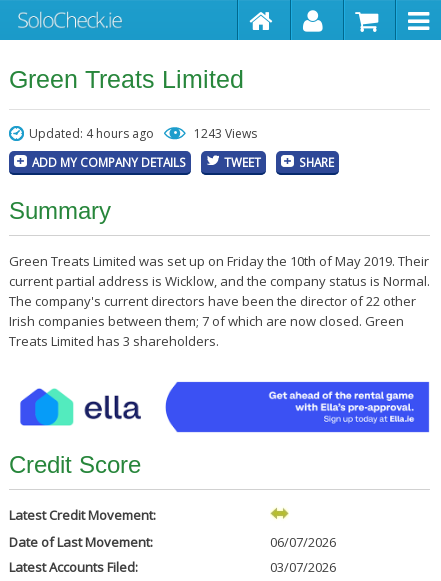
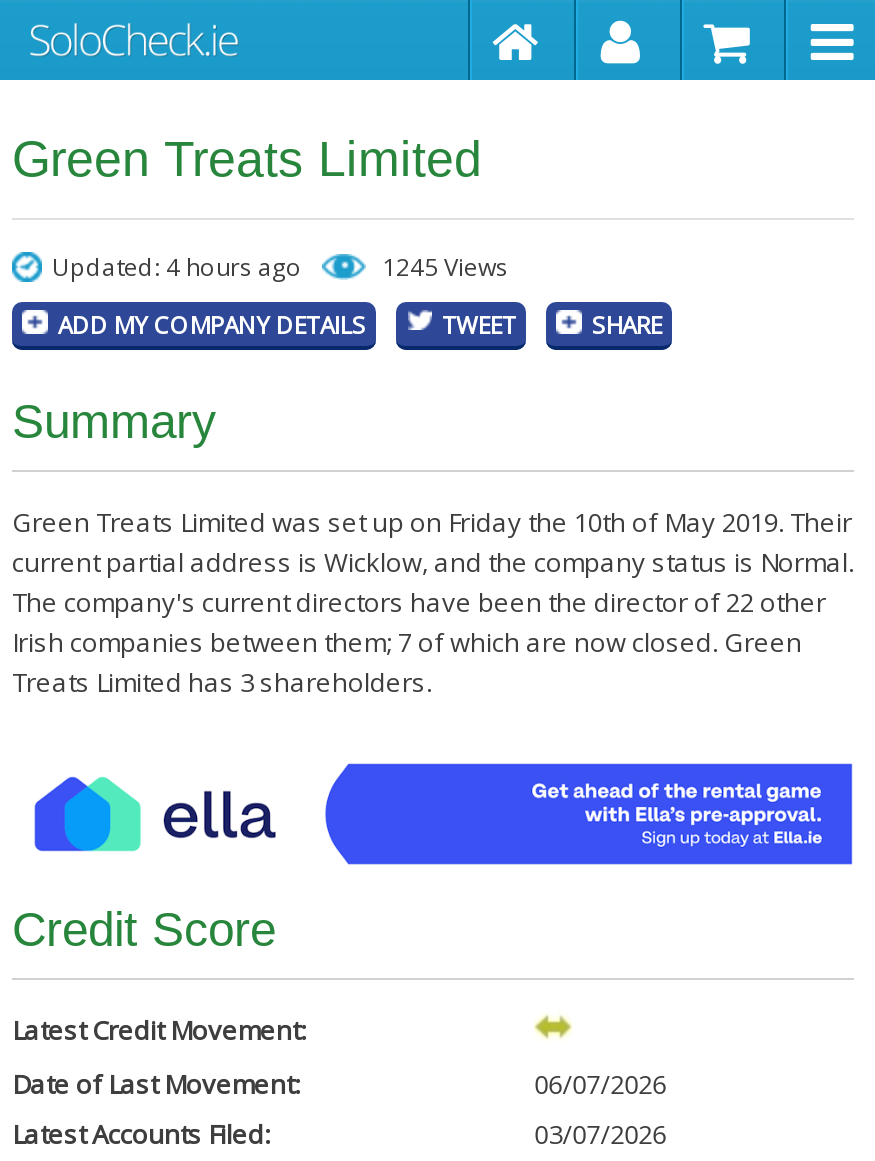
[194,125,257,142] 1243 Views -> [382,250,508,284] 1245 Views

